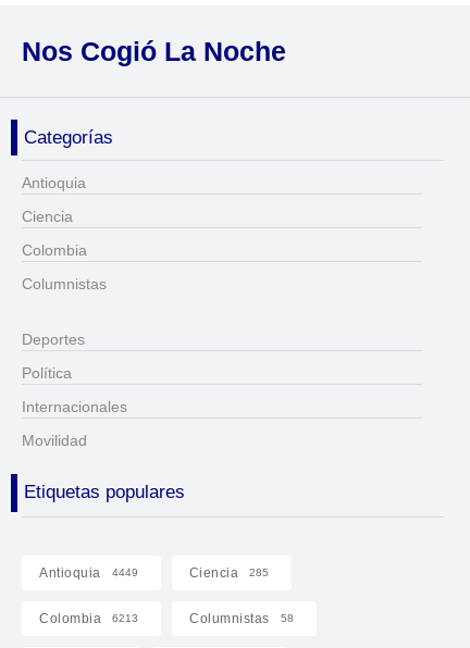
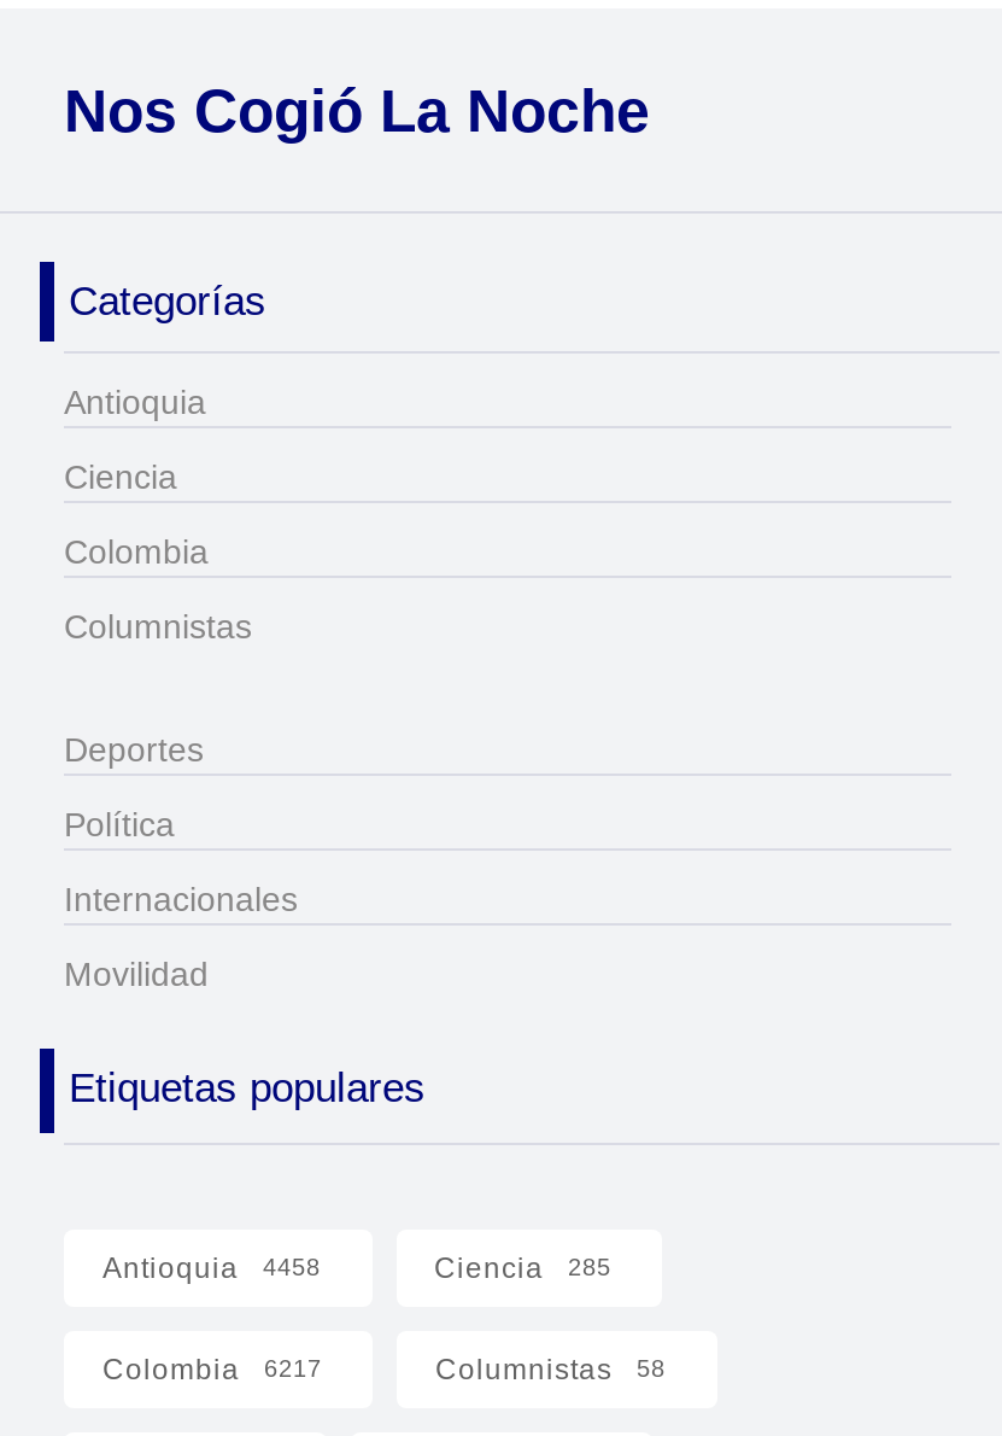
[39,565,138,580] Antioquia 4449 -> [102,1252,321,1286] Antioquia 4458
[39,611,138,626] Colombia 6213 -> [102,1353,322,1387] Colombia 6217

